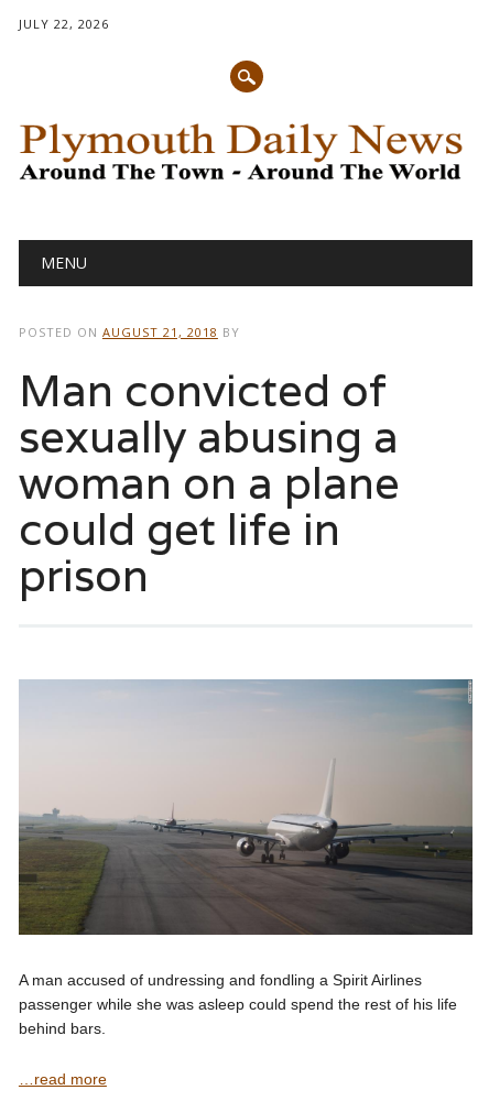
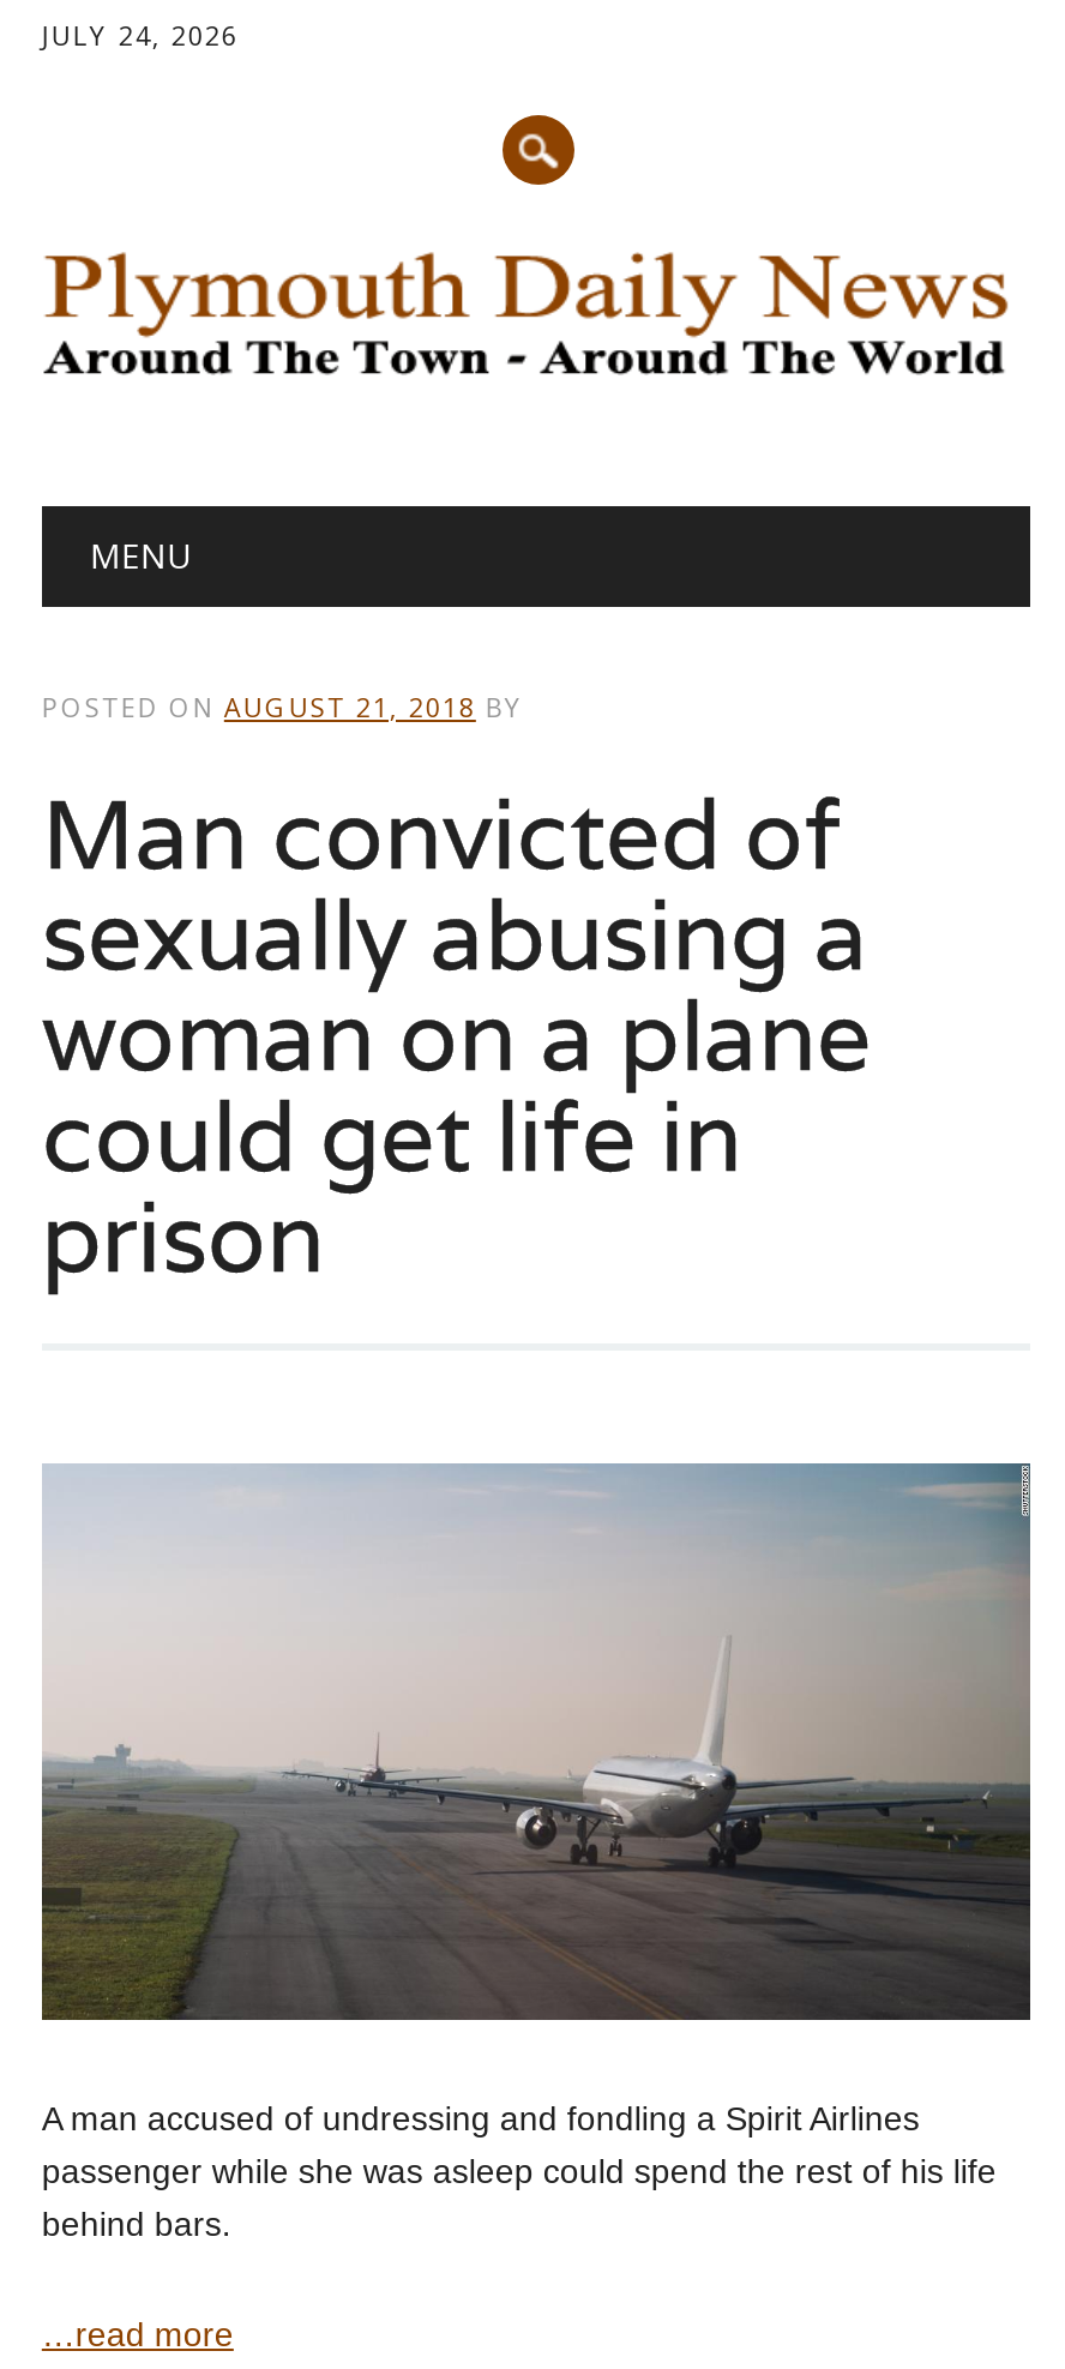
[19,15,109,32] JULY 22, 2026 -> [42,17,238,53] JULY 24, 2026

